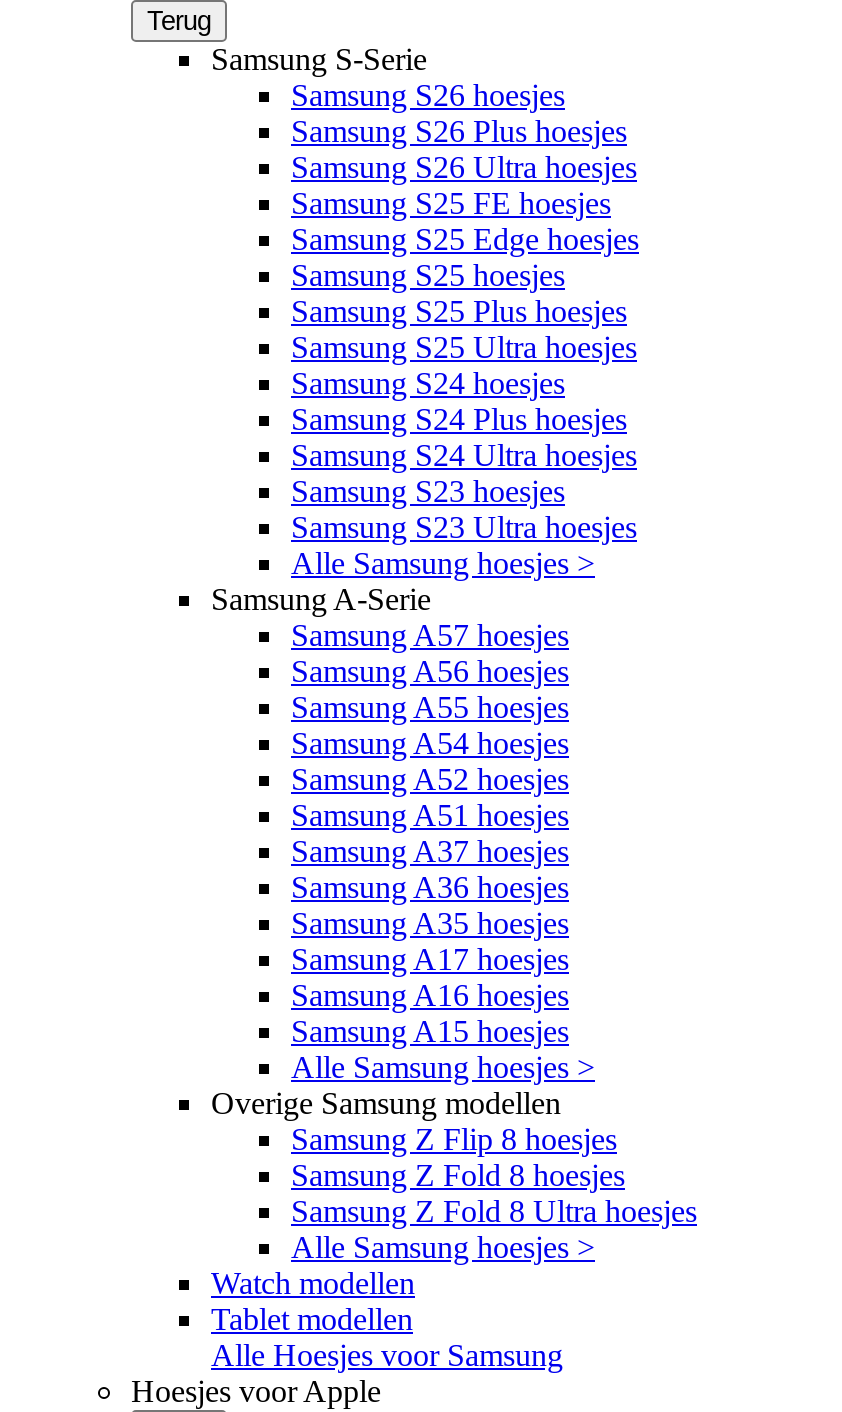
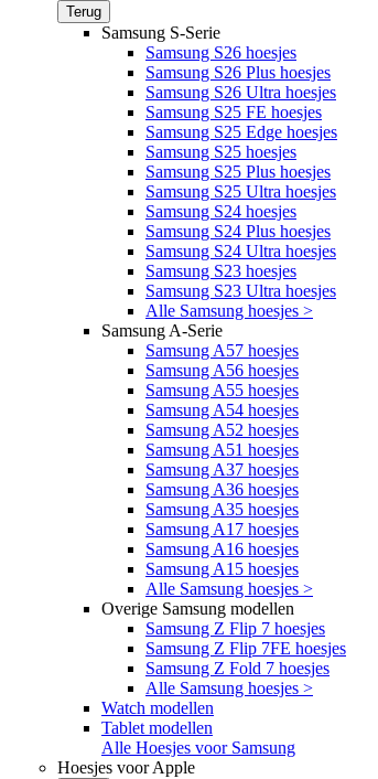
[291,1122,697,1228] Samsung Z Flip 8 hoesjes | Samsung Z Fold 8 hoesjes | Samsung Z Fold 8 Ultra hoesjes -> [145,619,346,677] Samsung Z Flip 7 hoesjes | Samsung Z Flip 7FE hoesjes | Samsung Z Fold 7 hoesjes

